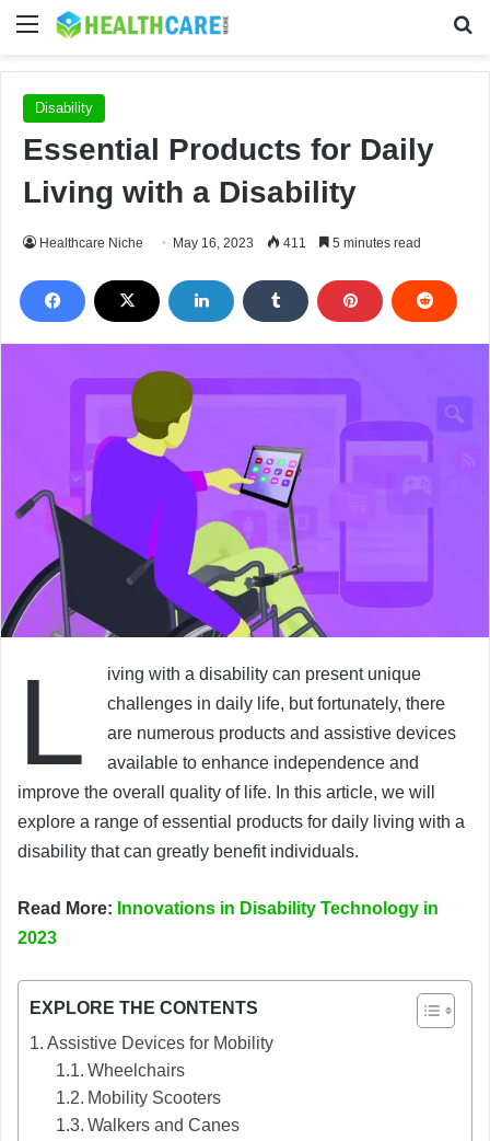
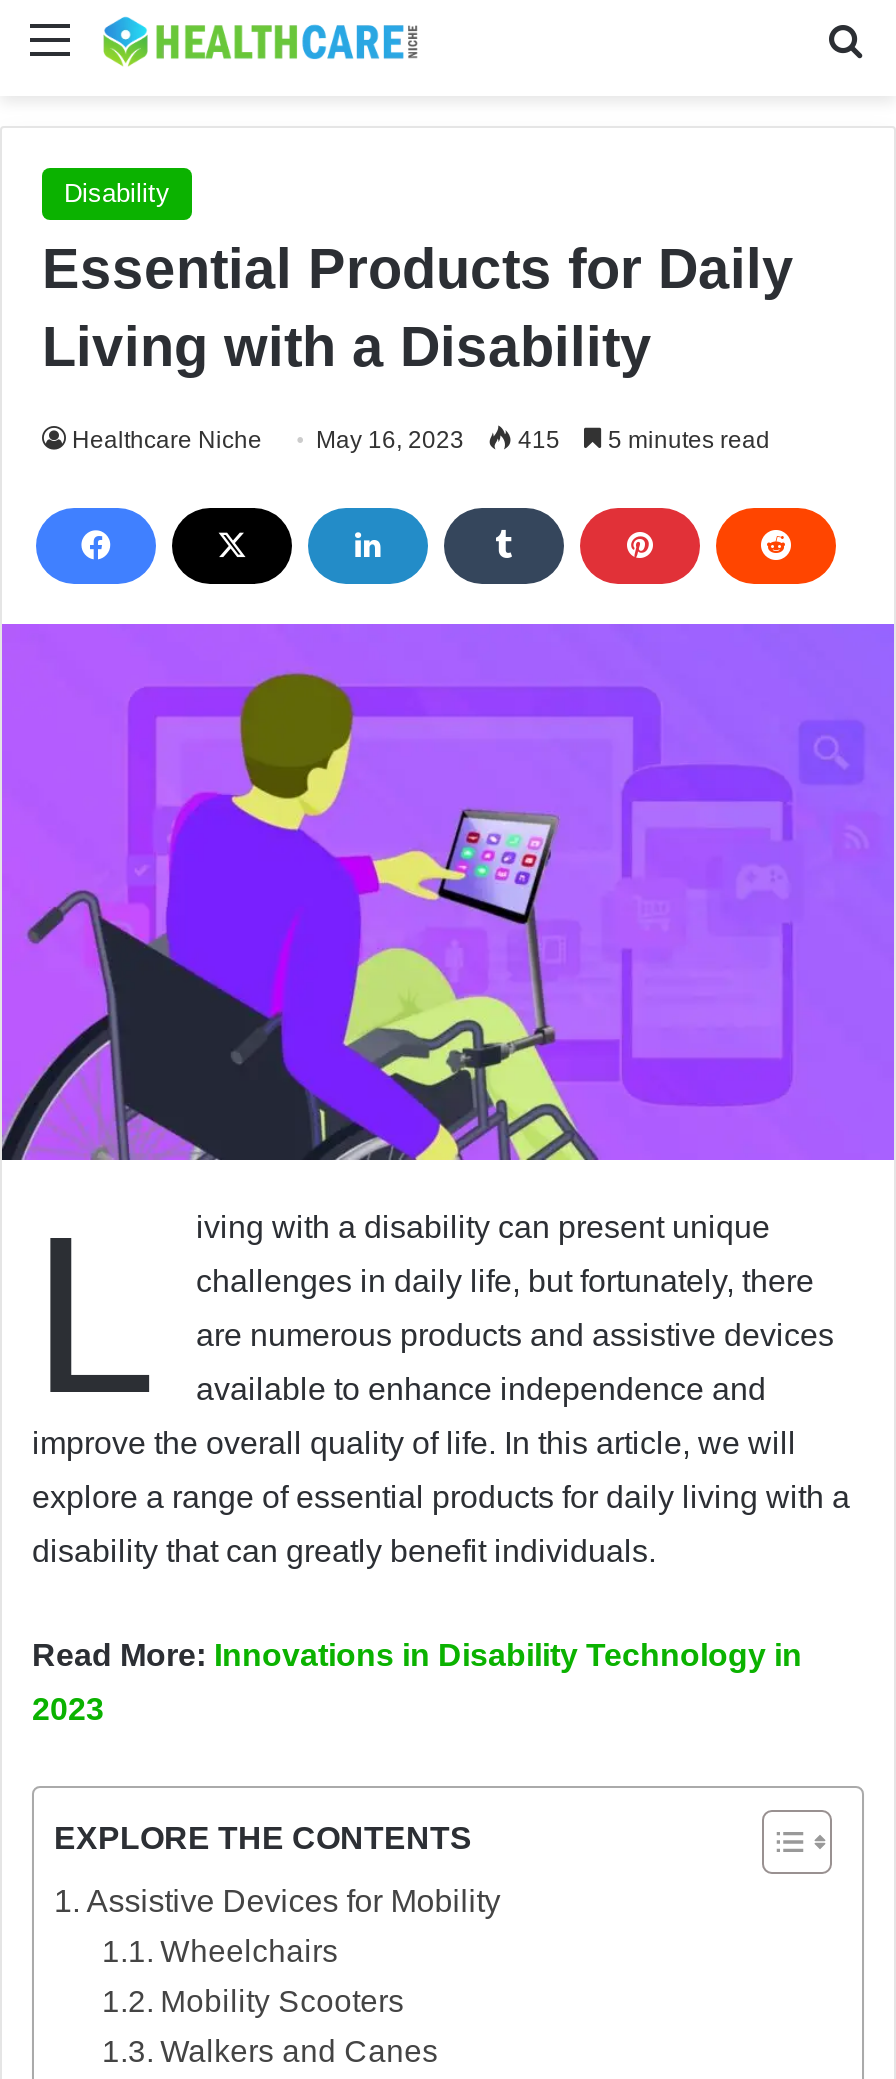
[39,235,421,250] Healthcare Niche May 16, 2023 411 5 minutes read -> [72,425,770,453] Healthcare Niche May 16, 2023 415 5 minutes read

